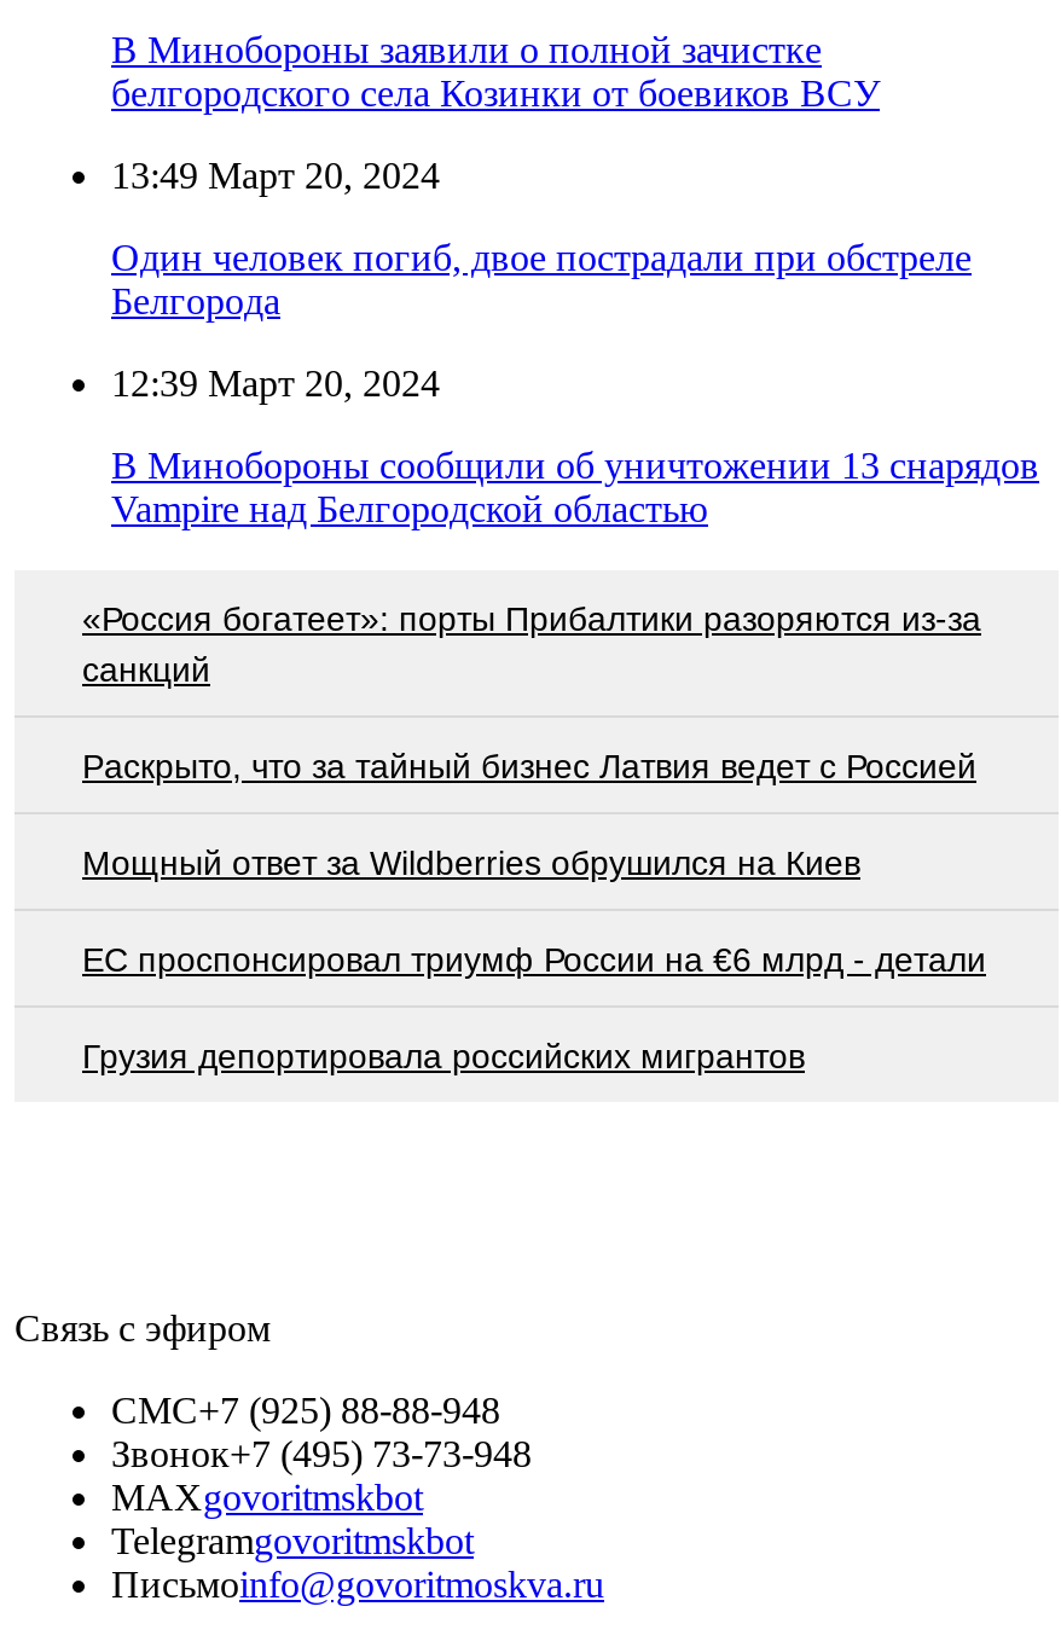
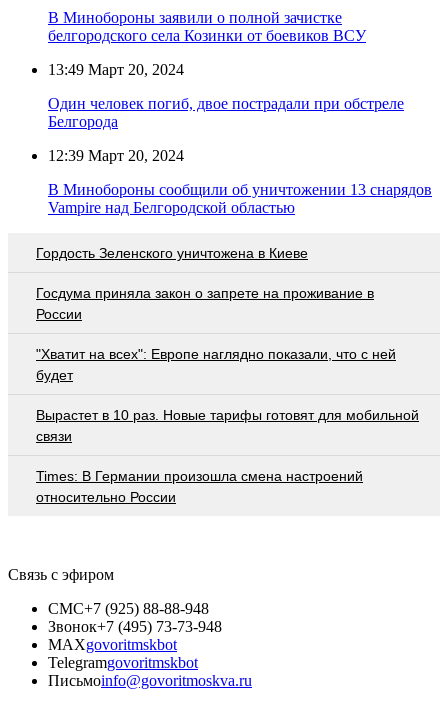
[82,598,981,688] «Россия богатеет»: порты Прибалтики разоряются из-за | санкций -> [36,245,308,261] Гордость Зеленского уничтожена в Киеве
[82,746,976,784] Раскрыто, что за тайный бизнес Латвия ведет с Россией -> [36,285,374,322] Госдума приняла закон о запрете на проживание в | России
[82,842,860,881] Мощный ответ за Wildberries обрушился на Киев -> [36,346,396,383] "Хватит на всех": Европе наглядно показали, что с ней | будет
[82,939,986,978] EC проспонсировал триумф России на €6 млрд - детали -> [36,407,419,444] Вырастет в 10 раз. Новые тарифы готовят для мобильной | связи
[82,1036,805,1074] Грузия депортировала российских мигрантов -> [36,468,363,505] Times: В Германии произошла смена настроений | относительно России

